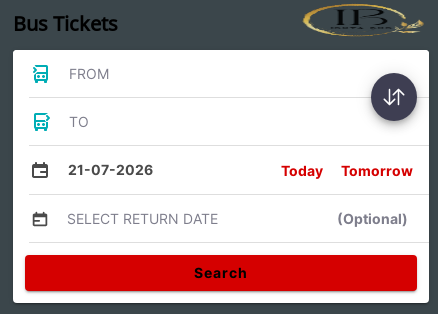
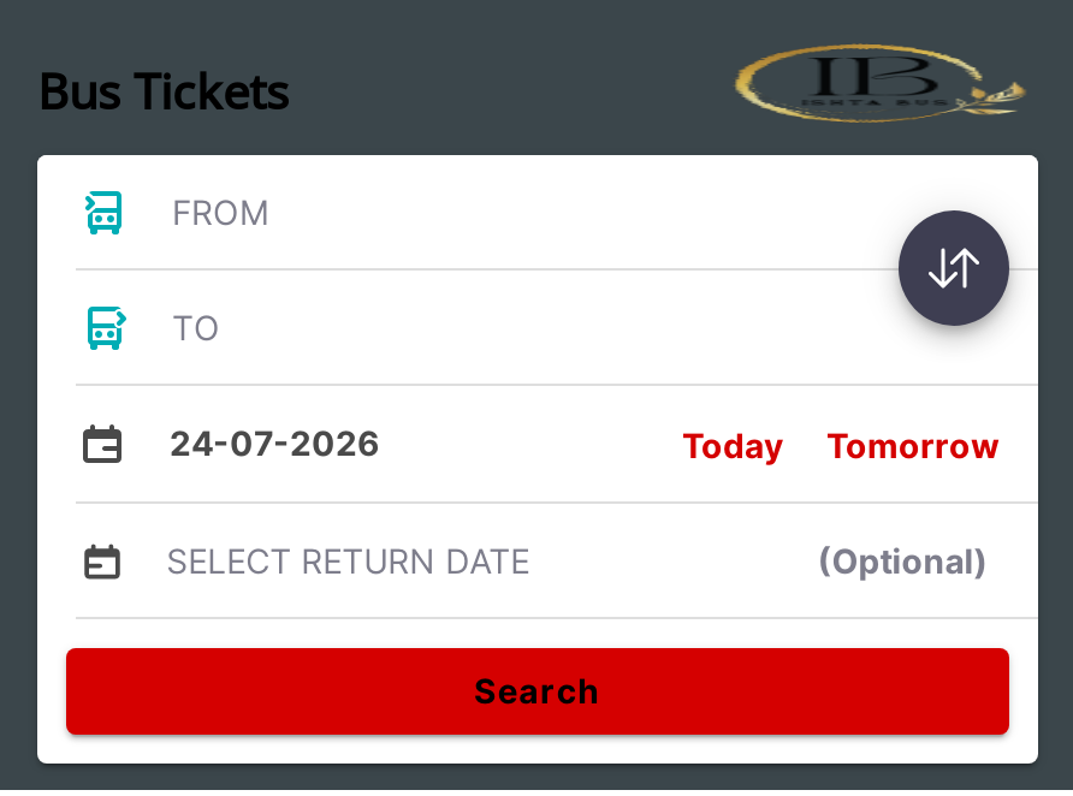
[68,161,153,178] 21-07-2026 -> [170,422,379,463] 24-07-2026

